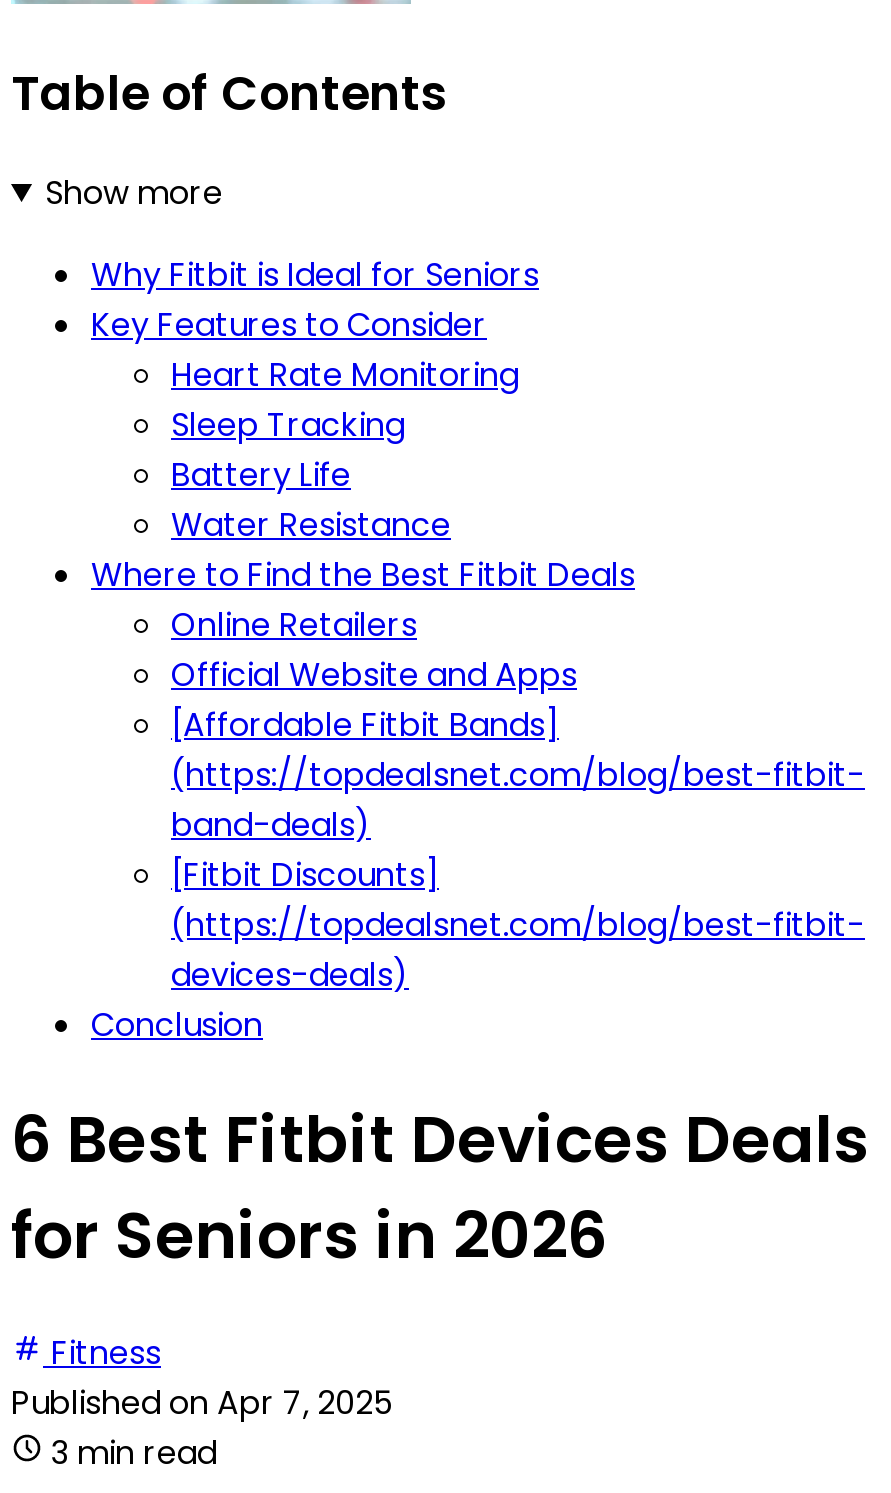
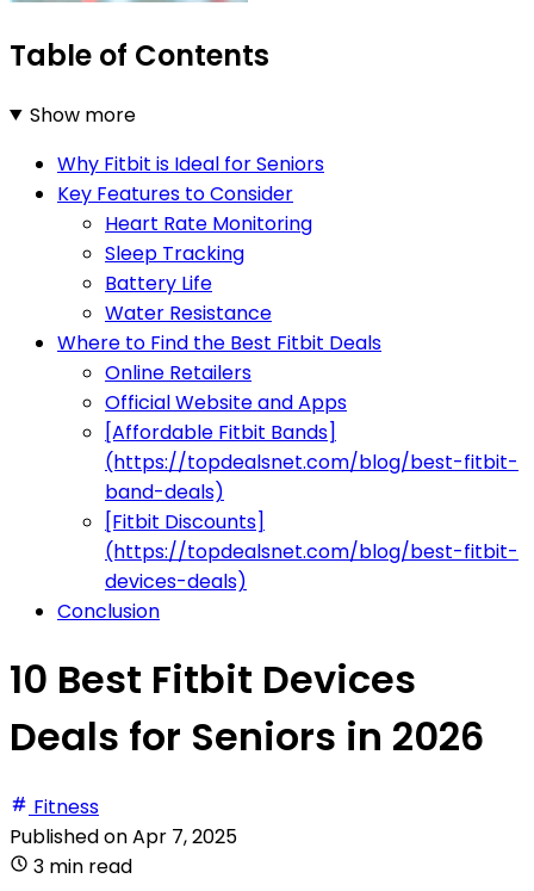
[11,1094,869,1280] 6 Best Fitbit Devices Deals | for Seniors in 2026 -> [10,653,484,764] 10 Best Fitbit Devices | Deals for Seniors in 2026

